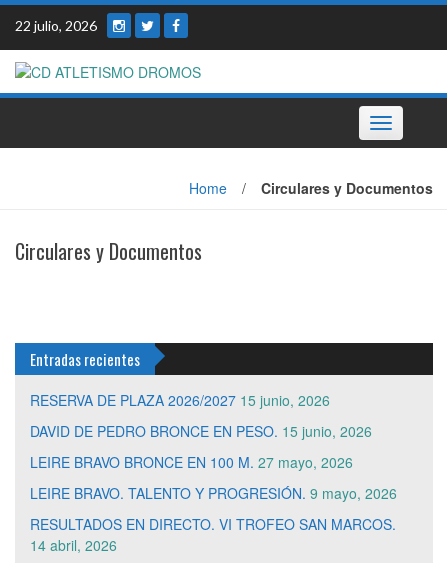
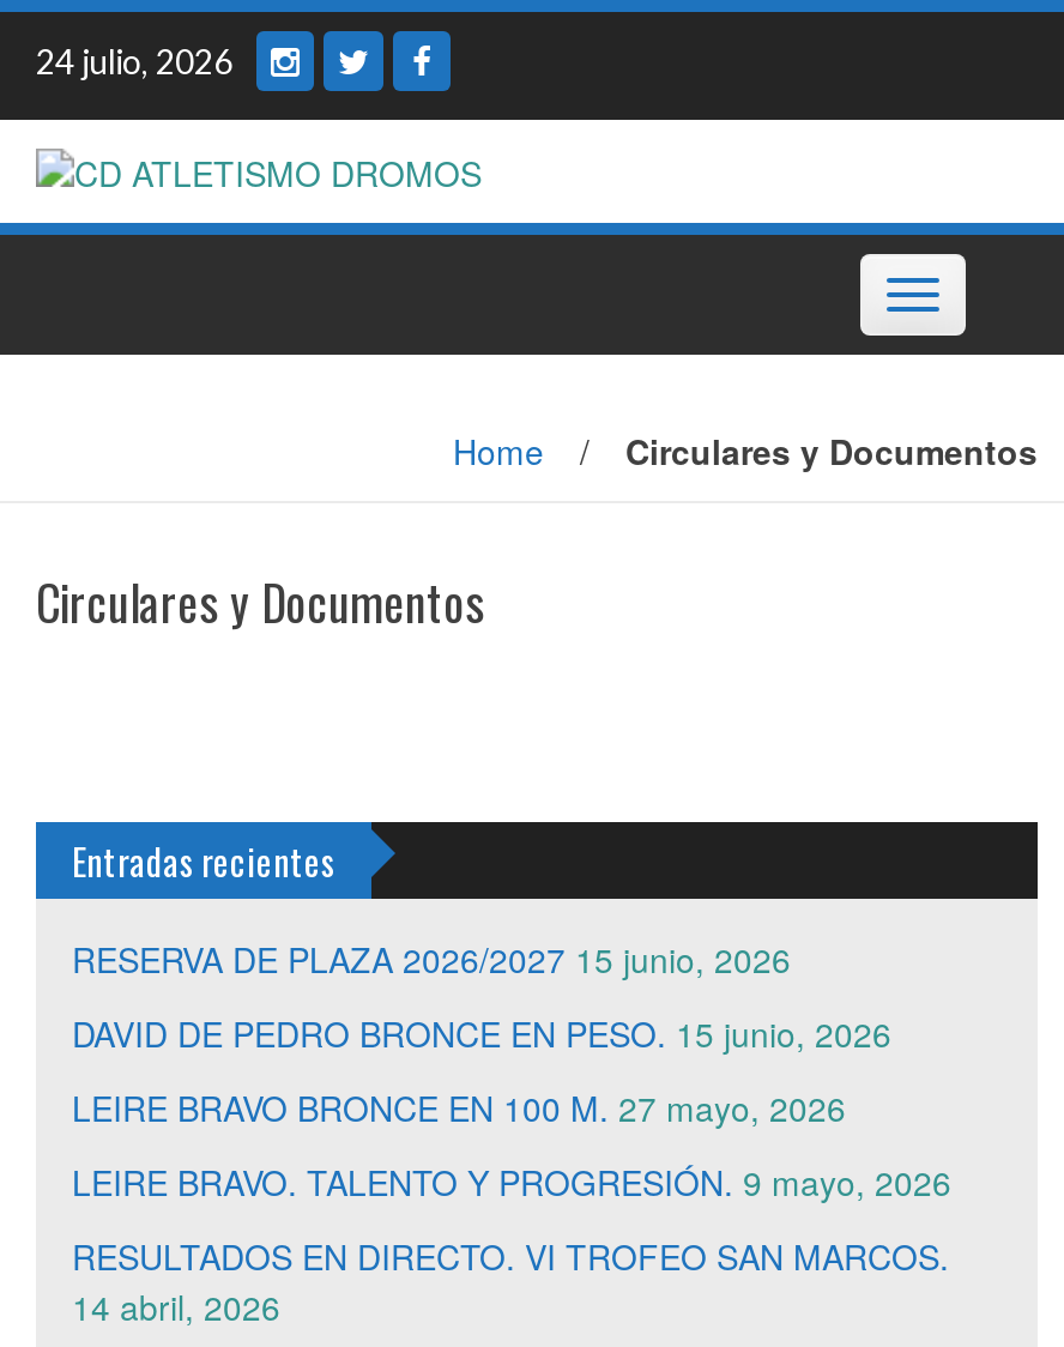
[15,17,97,34] 22 julio, 2026 -> [36,41,232,81] 24 julio, 2026

